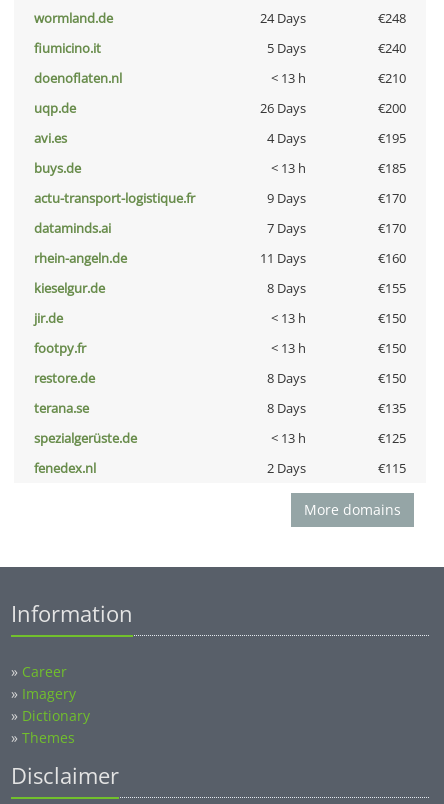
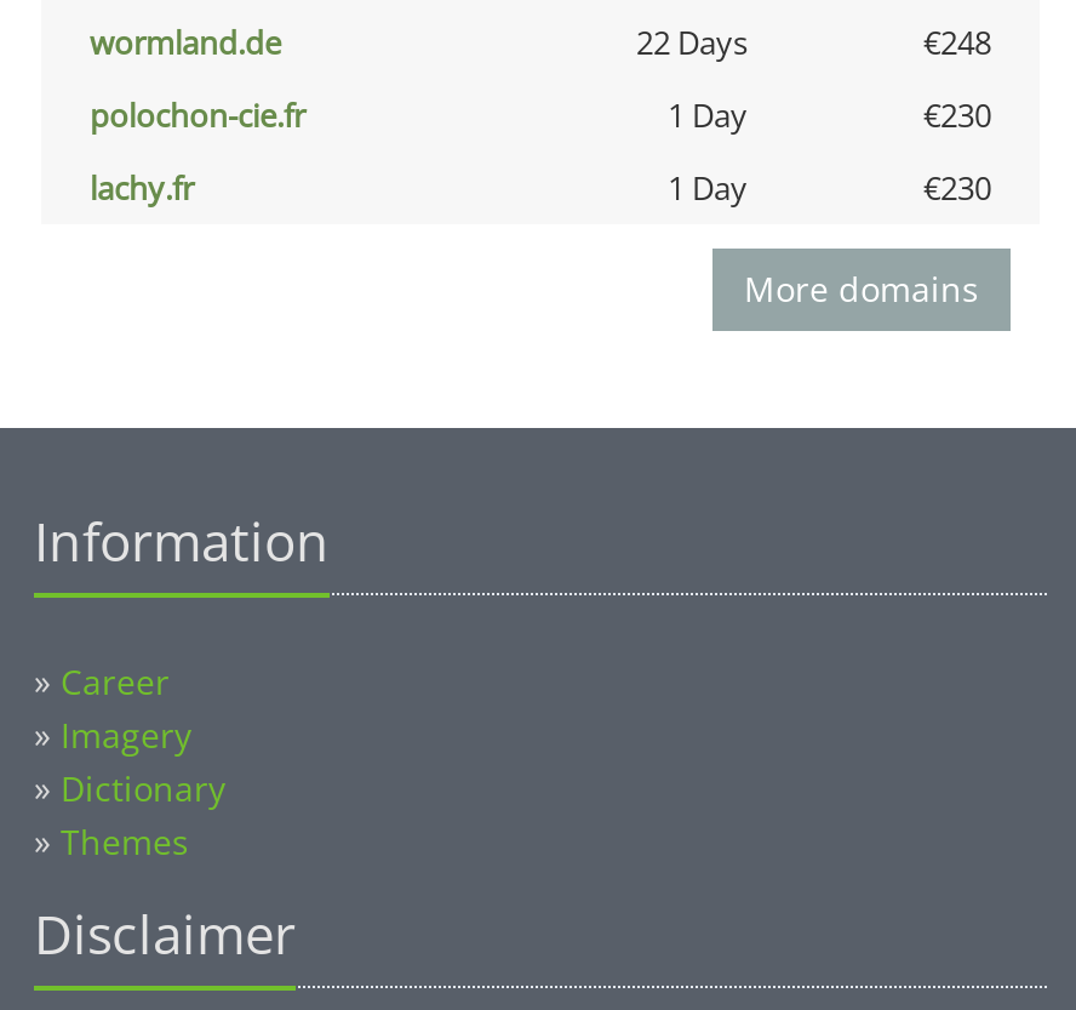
[259,9,305,27] 24 Days -> [636,21,748,64] 22 Days
[34,39,406,477] fiumicino.it | 5 Days | €240 | doenoflaten.nl | < 13 h | €210 | uqp.de | 26 Days | €200 | avi.es | 4 Days | €195 | buys.de | < 13 h | €185 | actu-transport-logistique.fr | 9 Days | €170 | dataminds.ai | 7 Days | €170 | rhein-angeln.de | 11 Days | €160 | kieselgur.de | 8 Days | €155 | jir.de | < 13 h | €150 | footpy.fr | < 13 h | €150 | restore.de | 8 Days | €150 | terana.se | 8 Days | €135 | spezialgerüste.de | < 13 h | €125 | fenedex.nl | 2 Days | €115 -> [90,93,991,210] polochon-cie.fr | 1 Day | €230 | lachy.fr | 1 Day | €230

